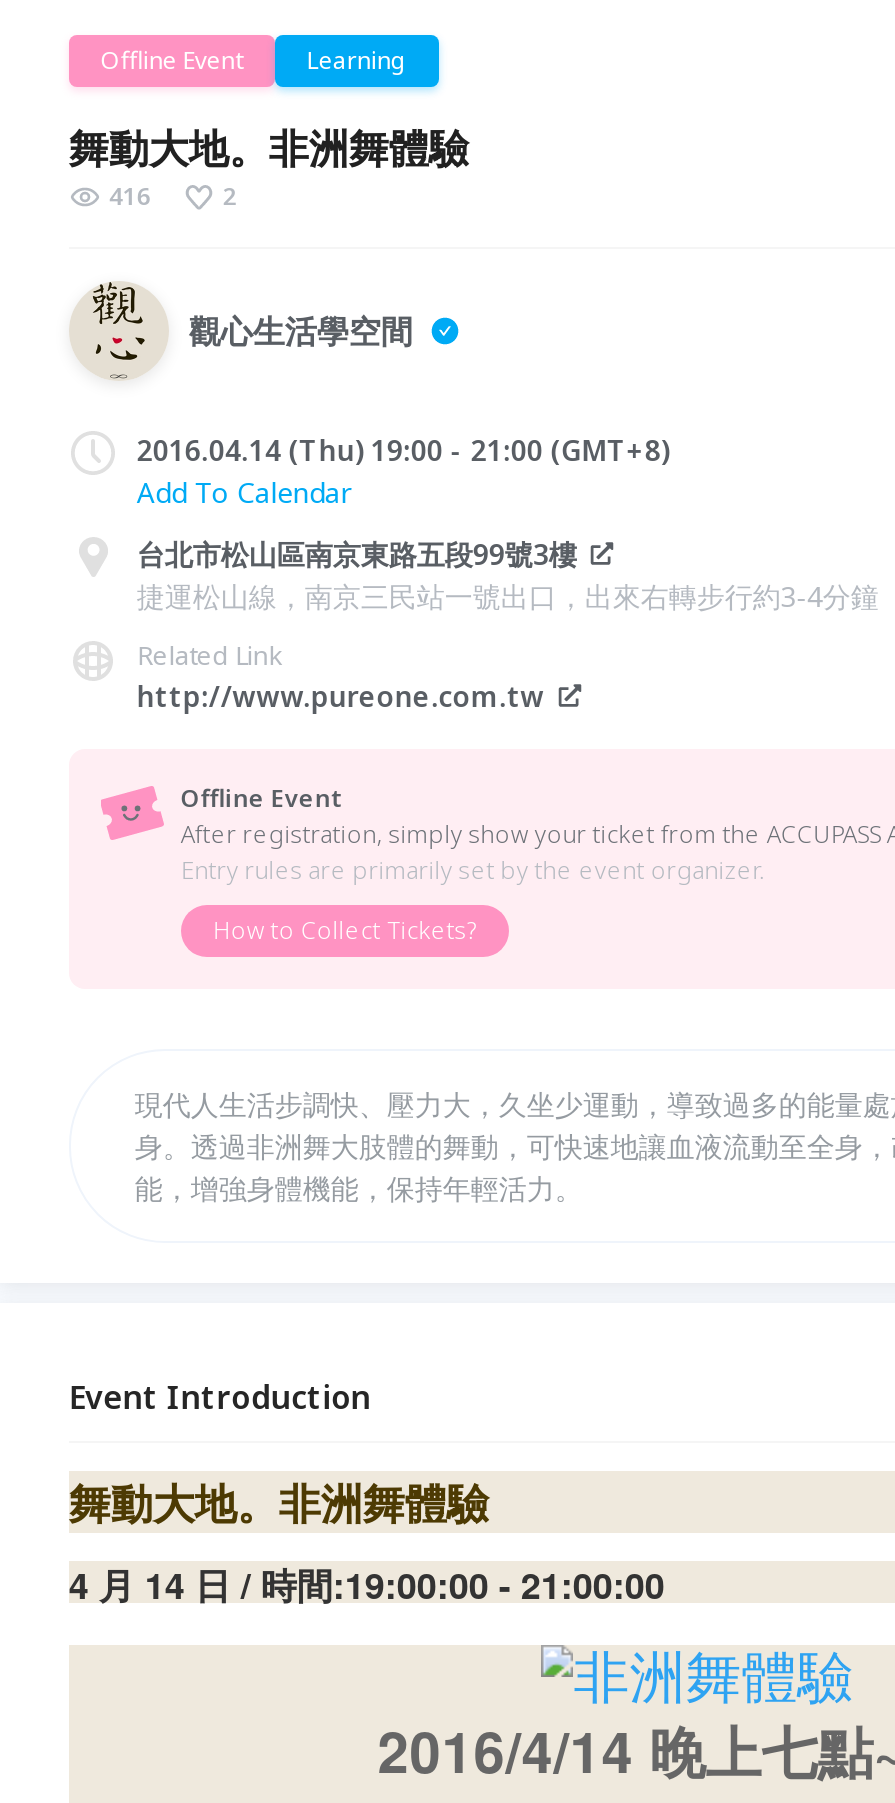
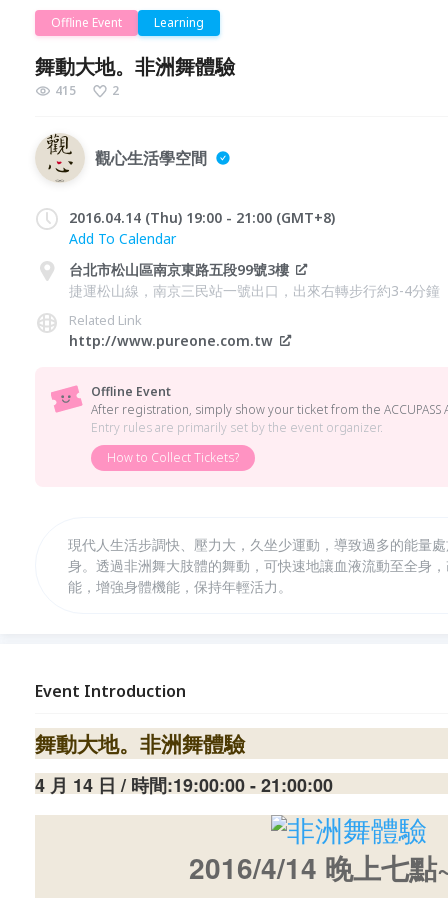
[109,179,151,213] 416 -> [55,82,76,99] 415

